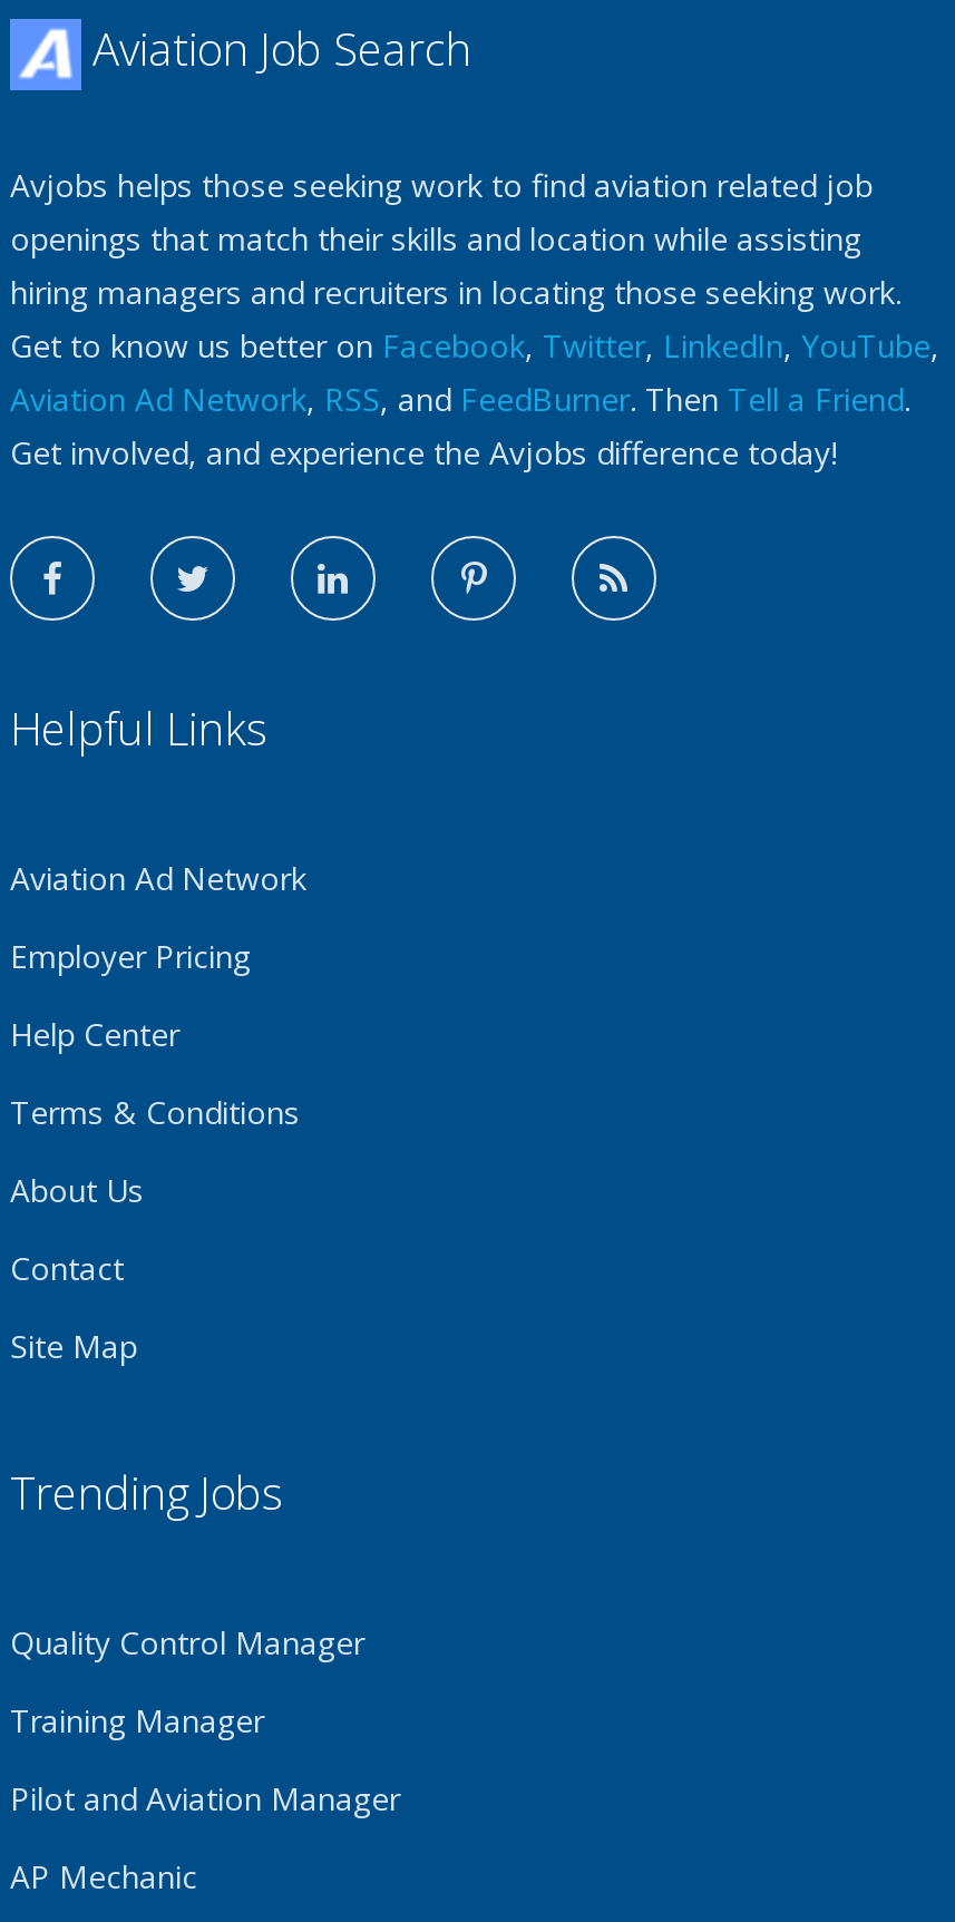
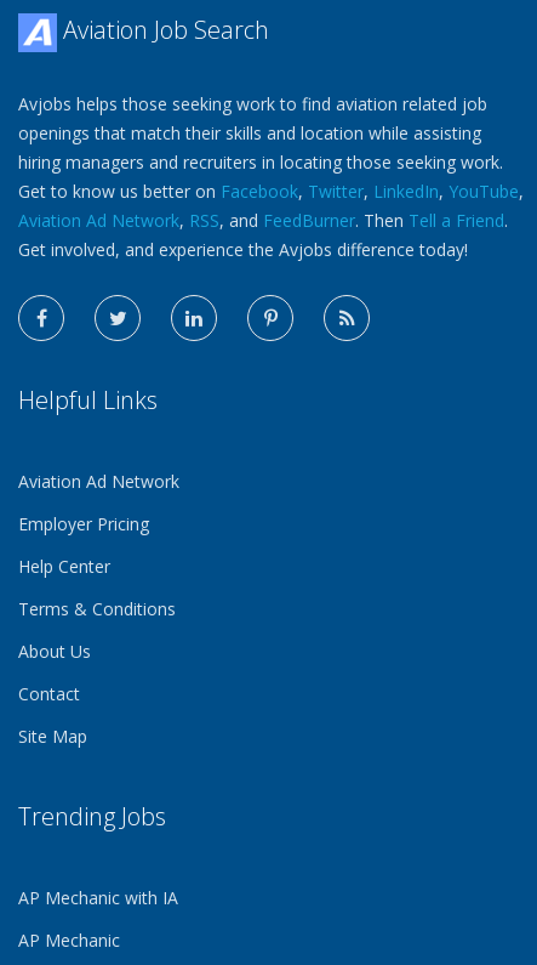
[10,1621,400,1819] Quality Control Manager | Training Manager | Pilot and Aviation Manager -> [18,886,178,909] AP Mechanic with IA

